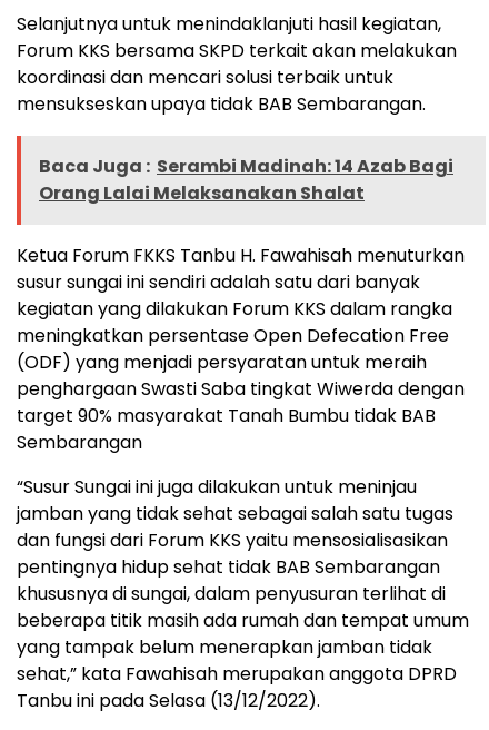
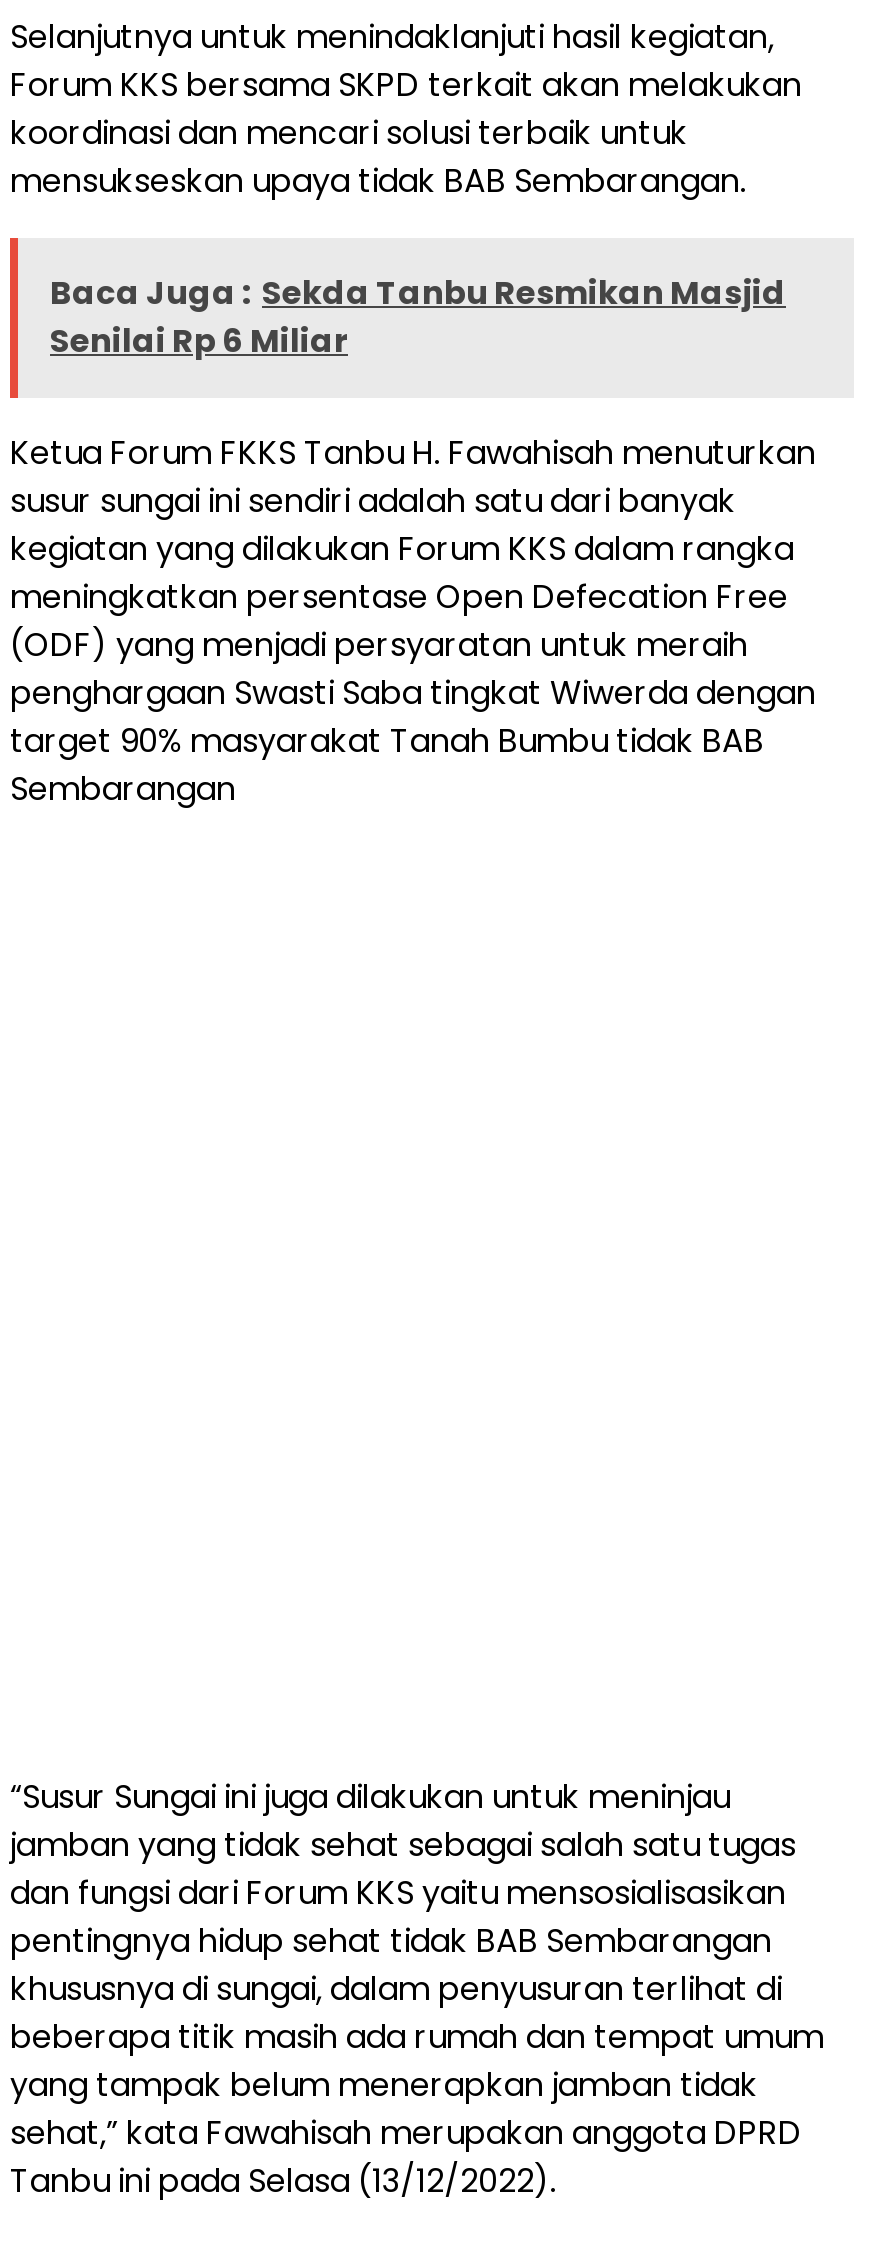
[39,154,453,206] Baca Juga : Serambi Madinah: 14 Azab Bagi | Orang Lalai Melaksanakan Shalat -> [50,271,786,365] Baca Juga : Sekda Tanbu Resmikan Masjid | Senilai Rp 6 Miliar

